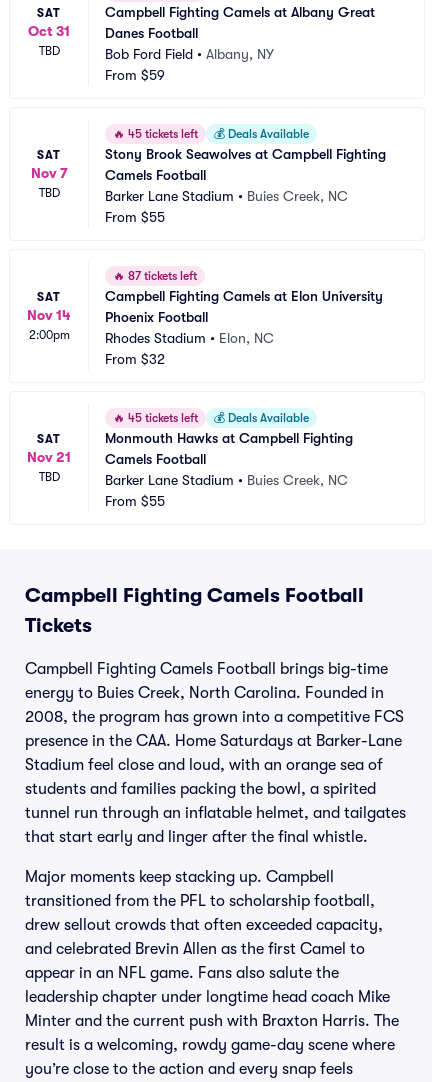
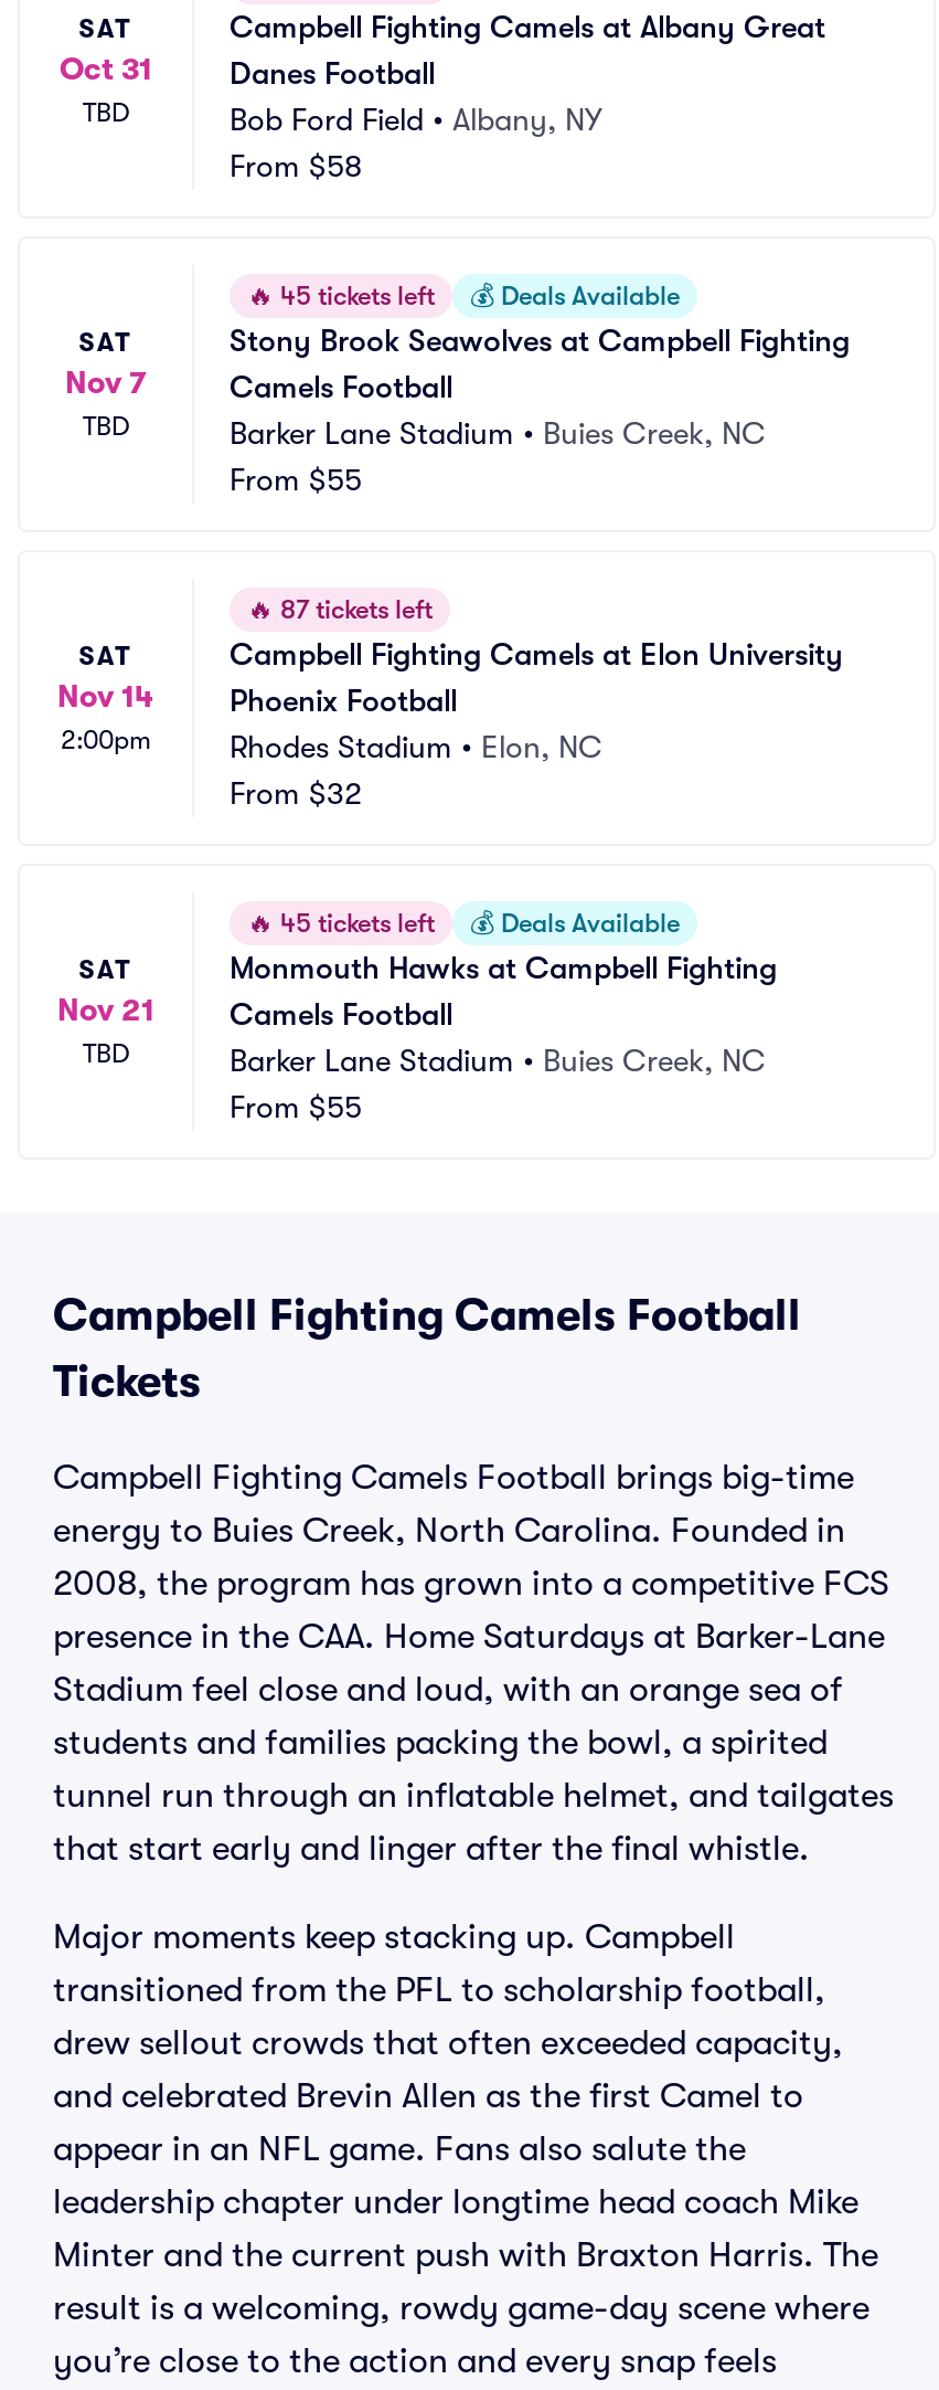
[105,67,165,83] From $59 -> [230,148,362,183] From $58

